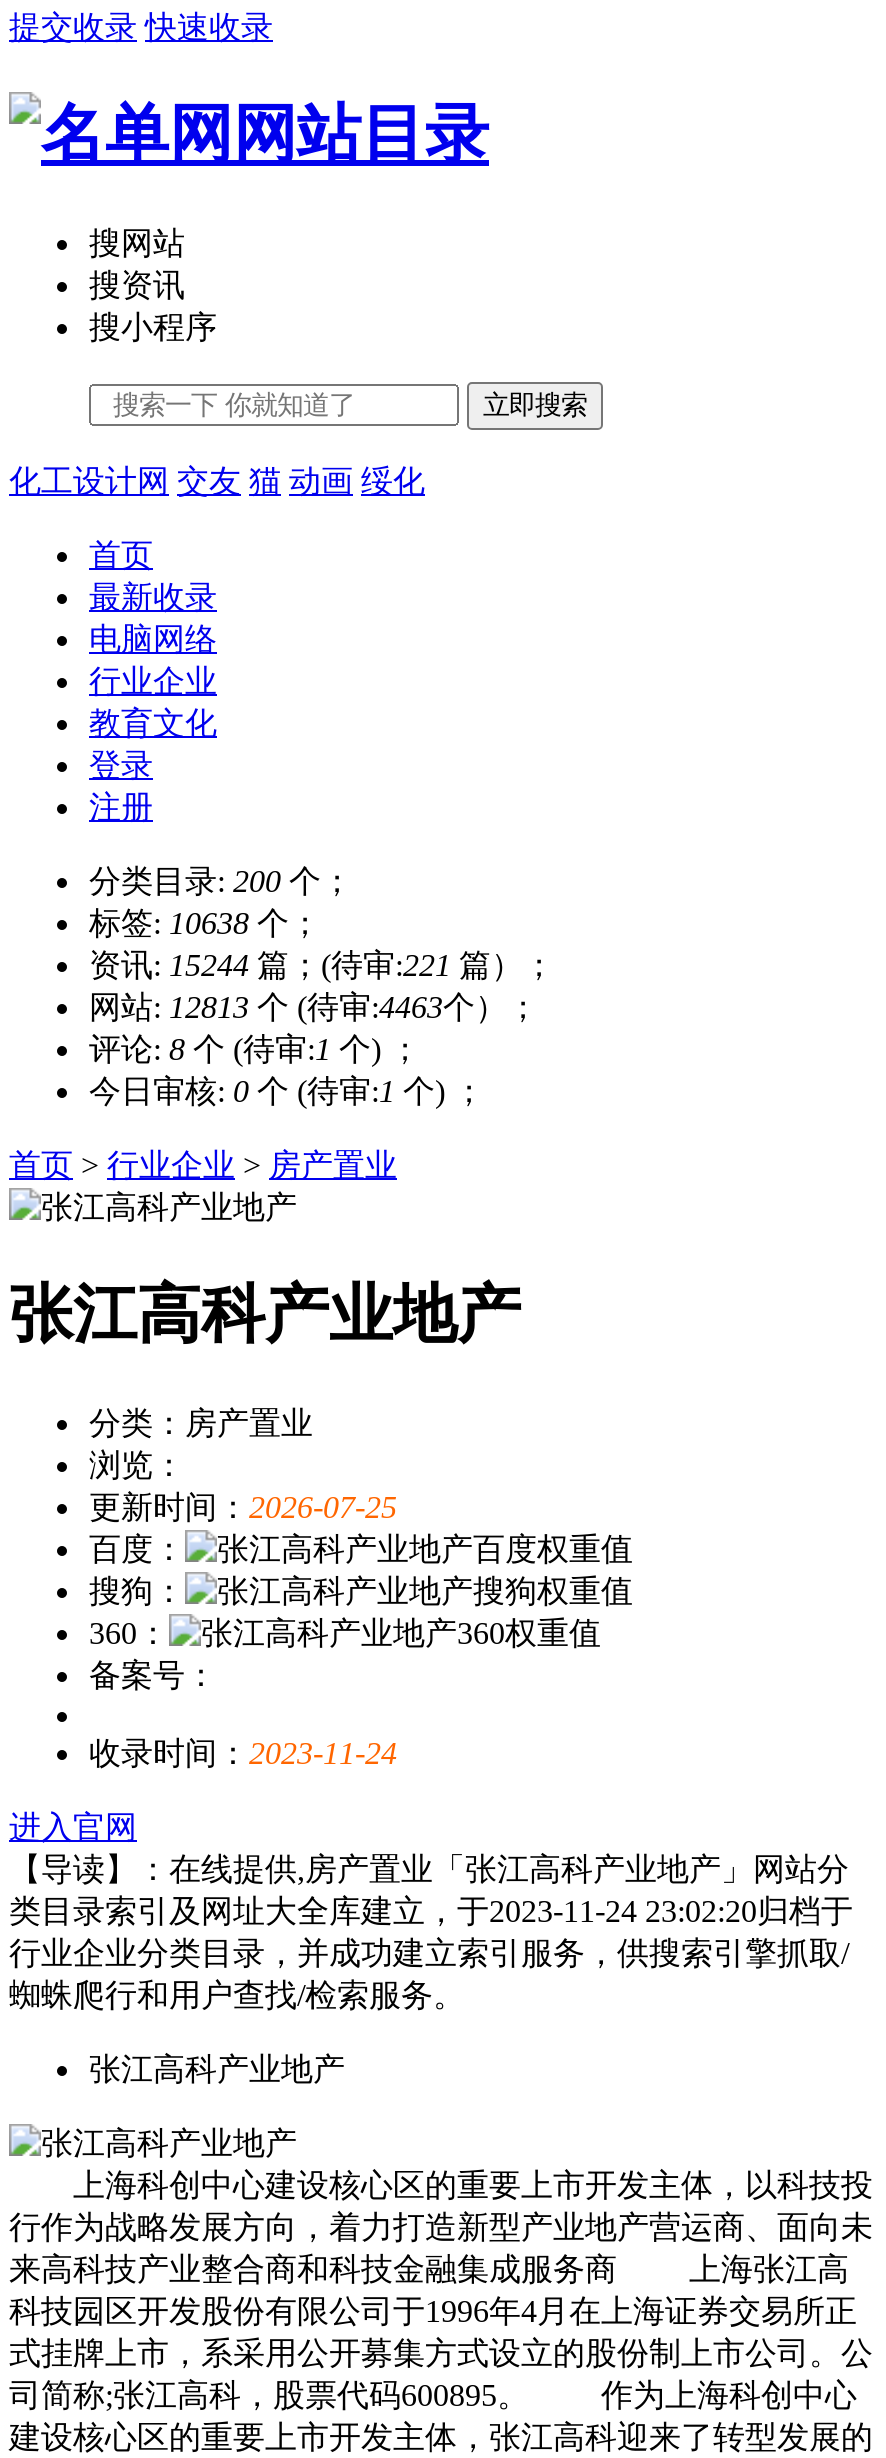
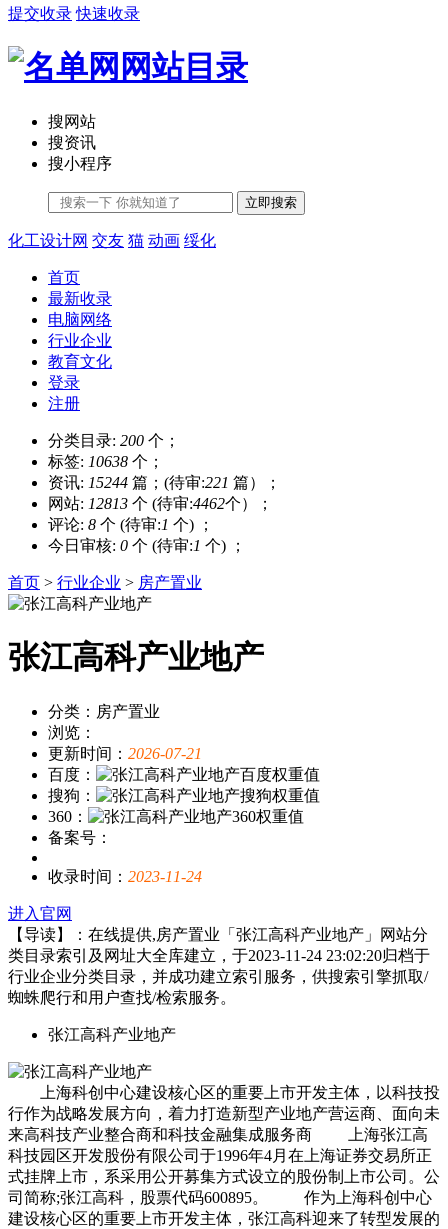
[89,990,539,1024] 网站: 12813个 (待审:4463个）； -> [48,495,273,512] 网站: 12813个 (待审:4462个）；
[89,1490,397,1524] 更新时间：2026-07-25 -> [48,745,202,762] 更新时间：2026-07-21

